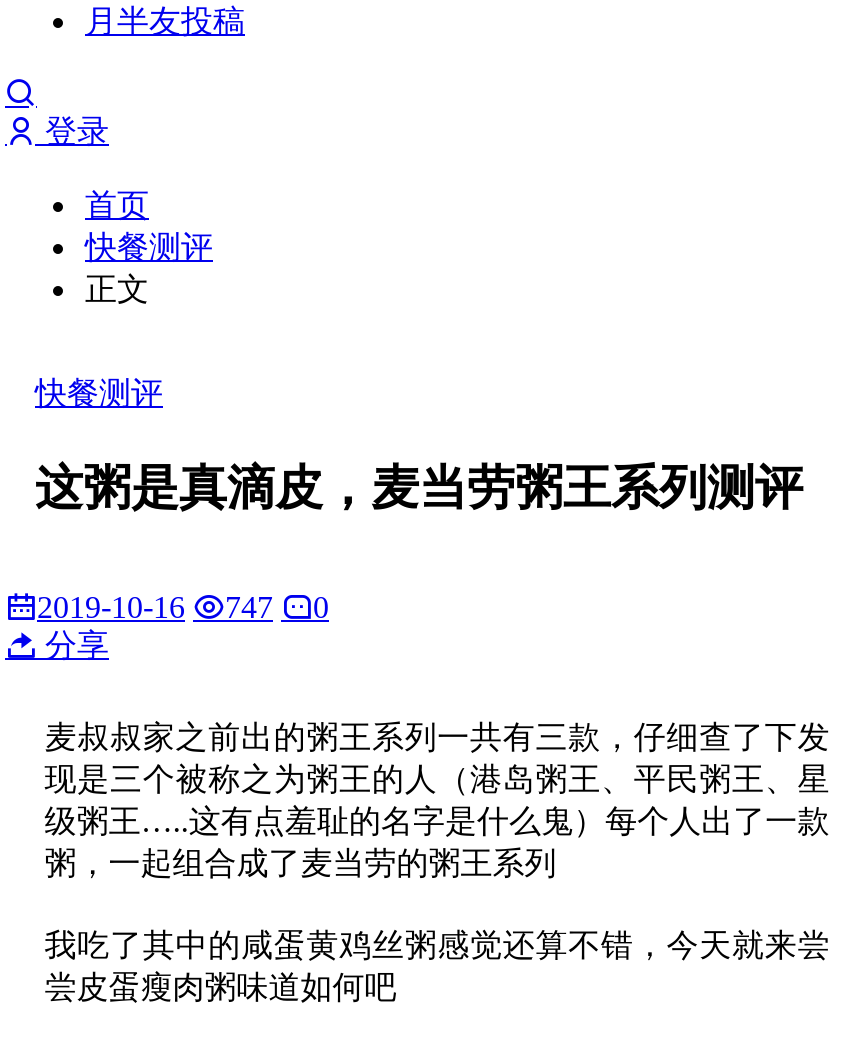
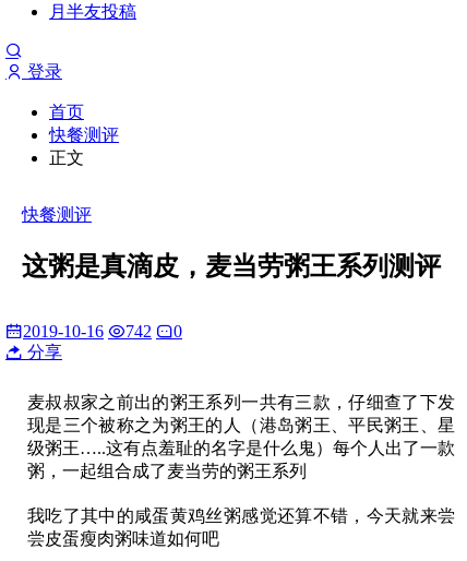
[225,590,273,624] 747 -> [125,322,152,340] 742

